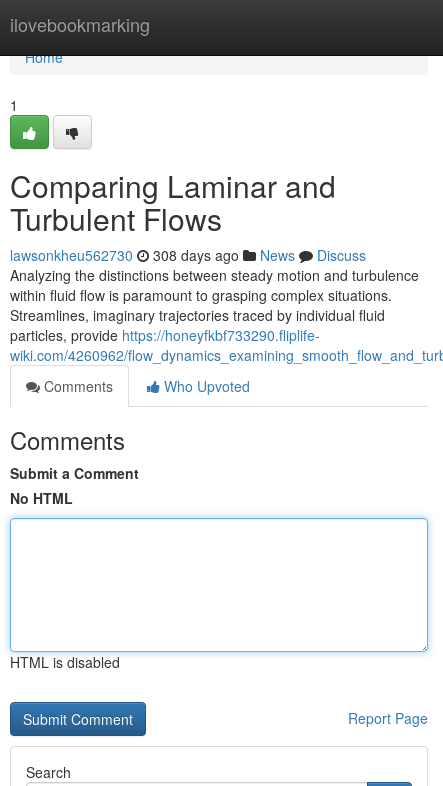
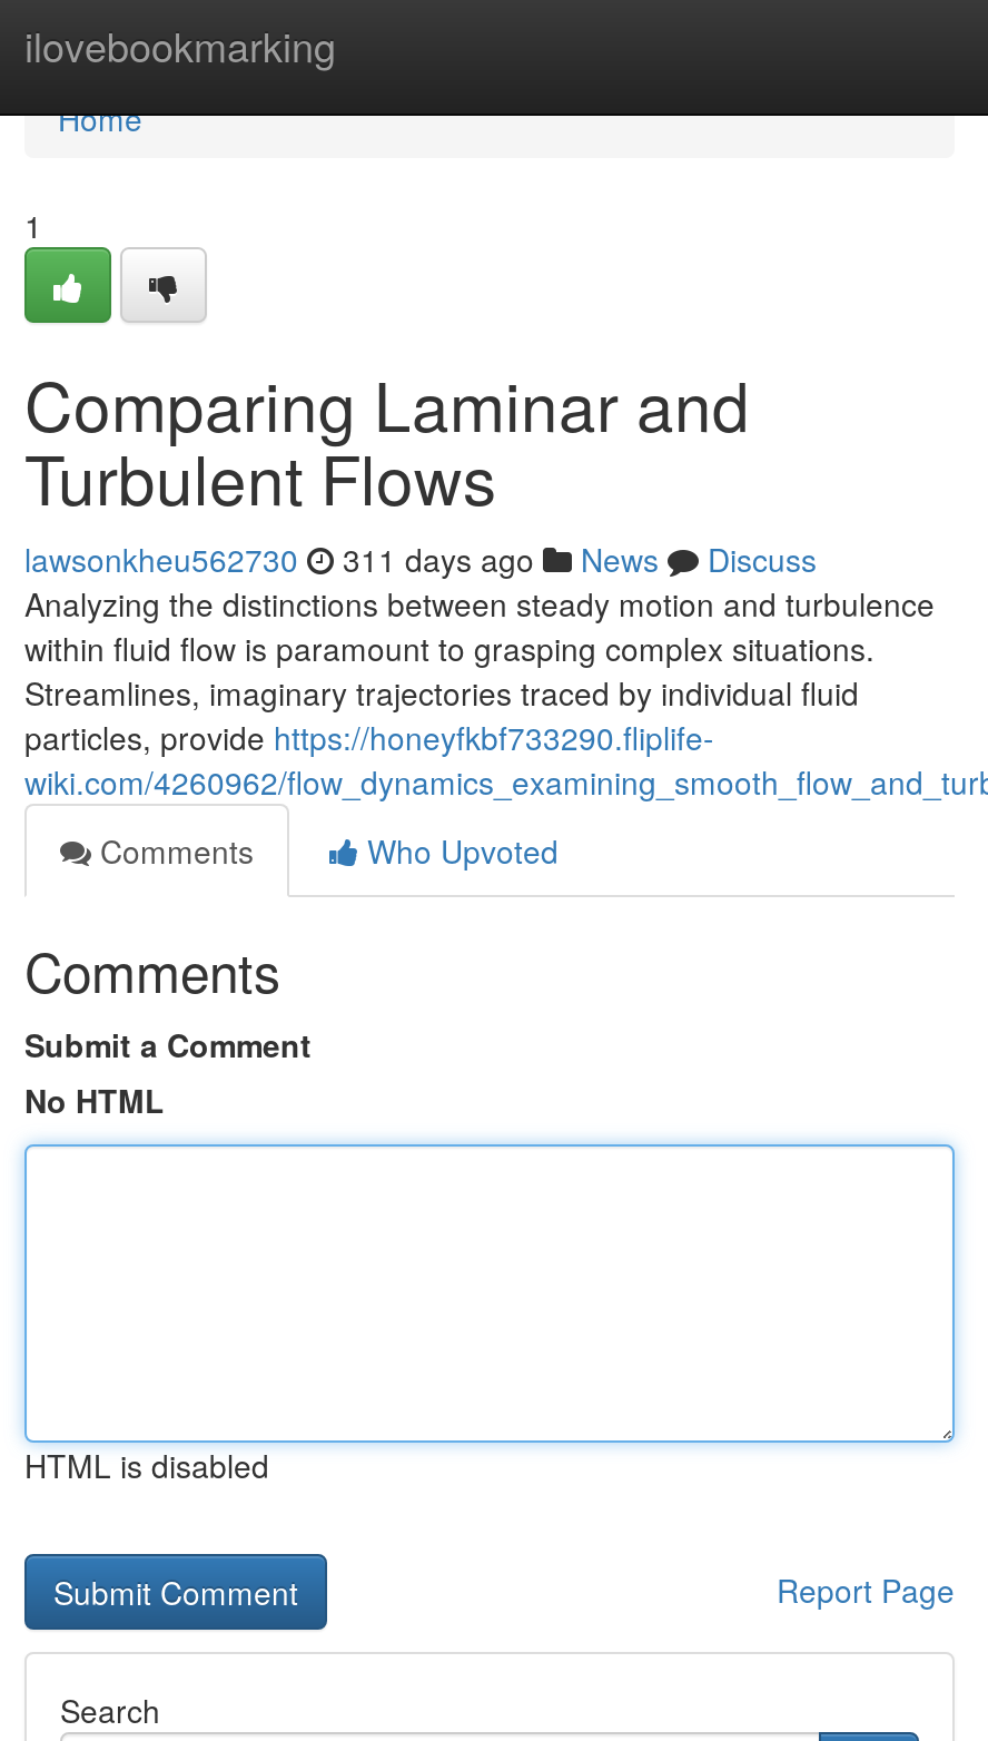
[10,245,366,265] lawsonkheu562730 308 days ago News Discuss -> [24,537,817,581] lawsonkheu562730 311 days ago News Discuss

